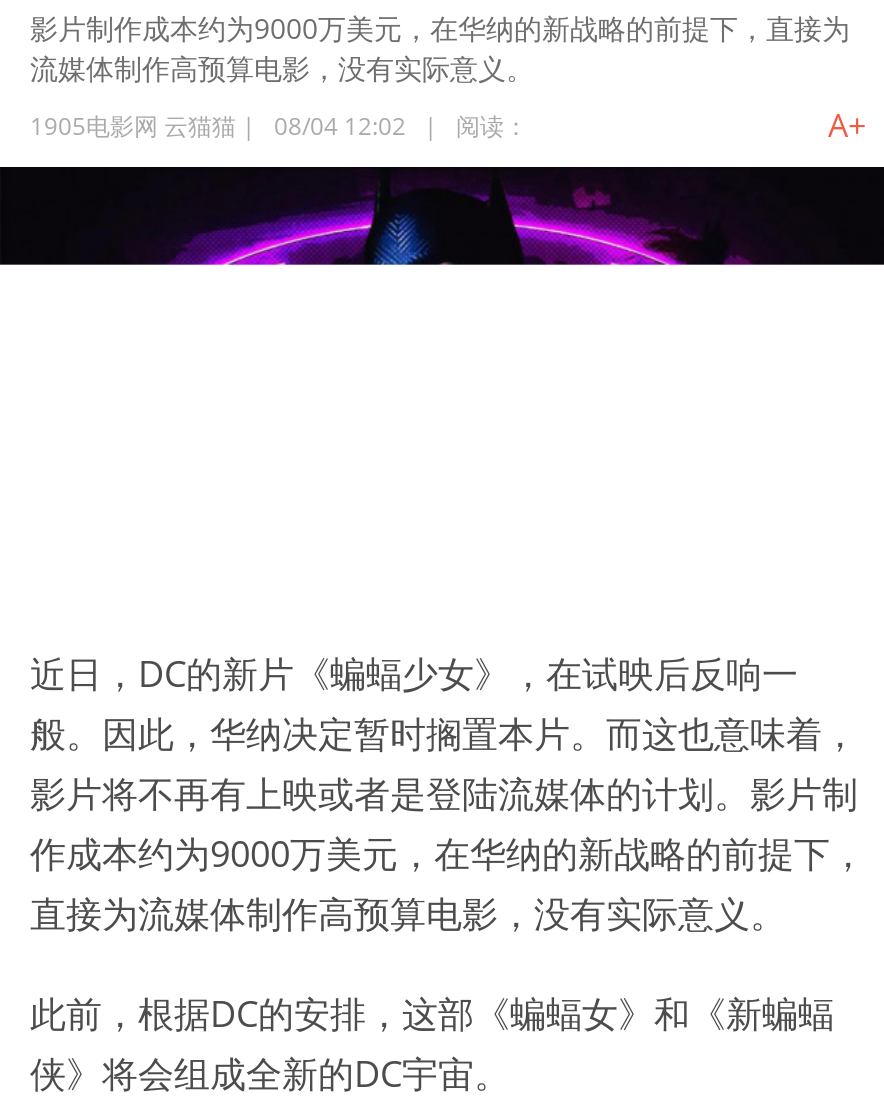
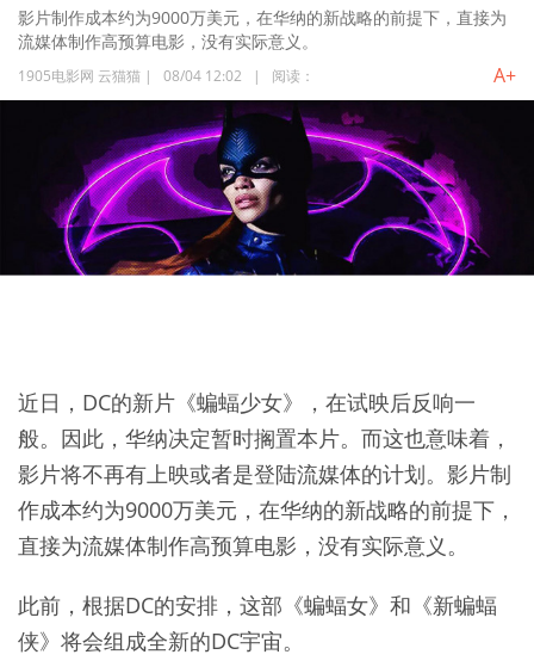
none -> [4,158,530,277] [image]

